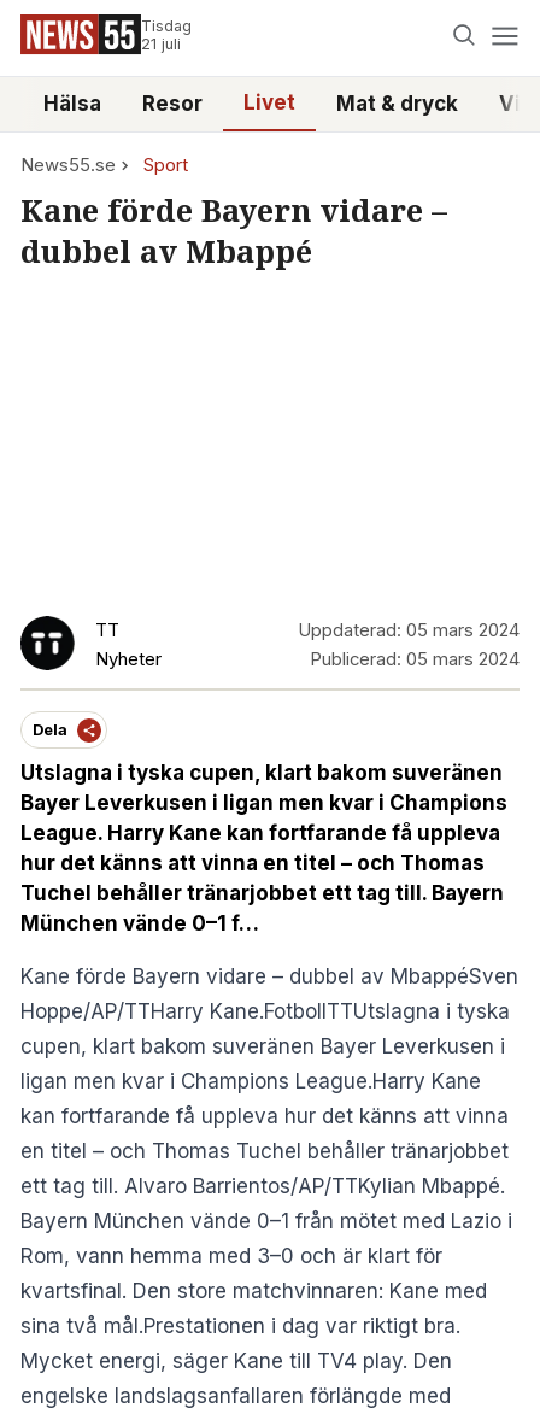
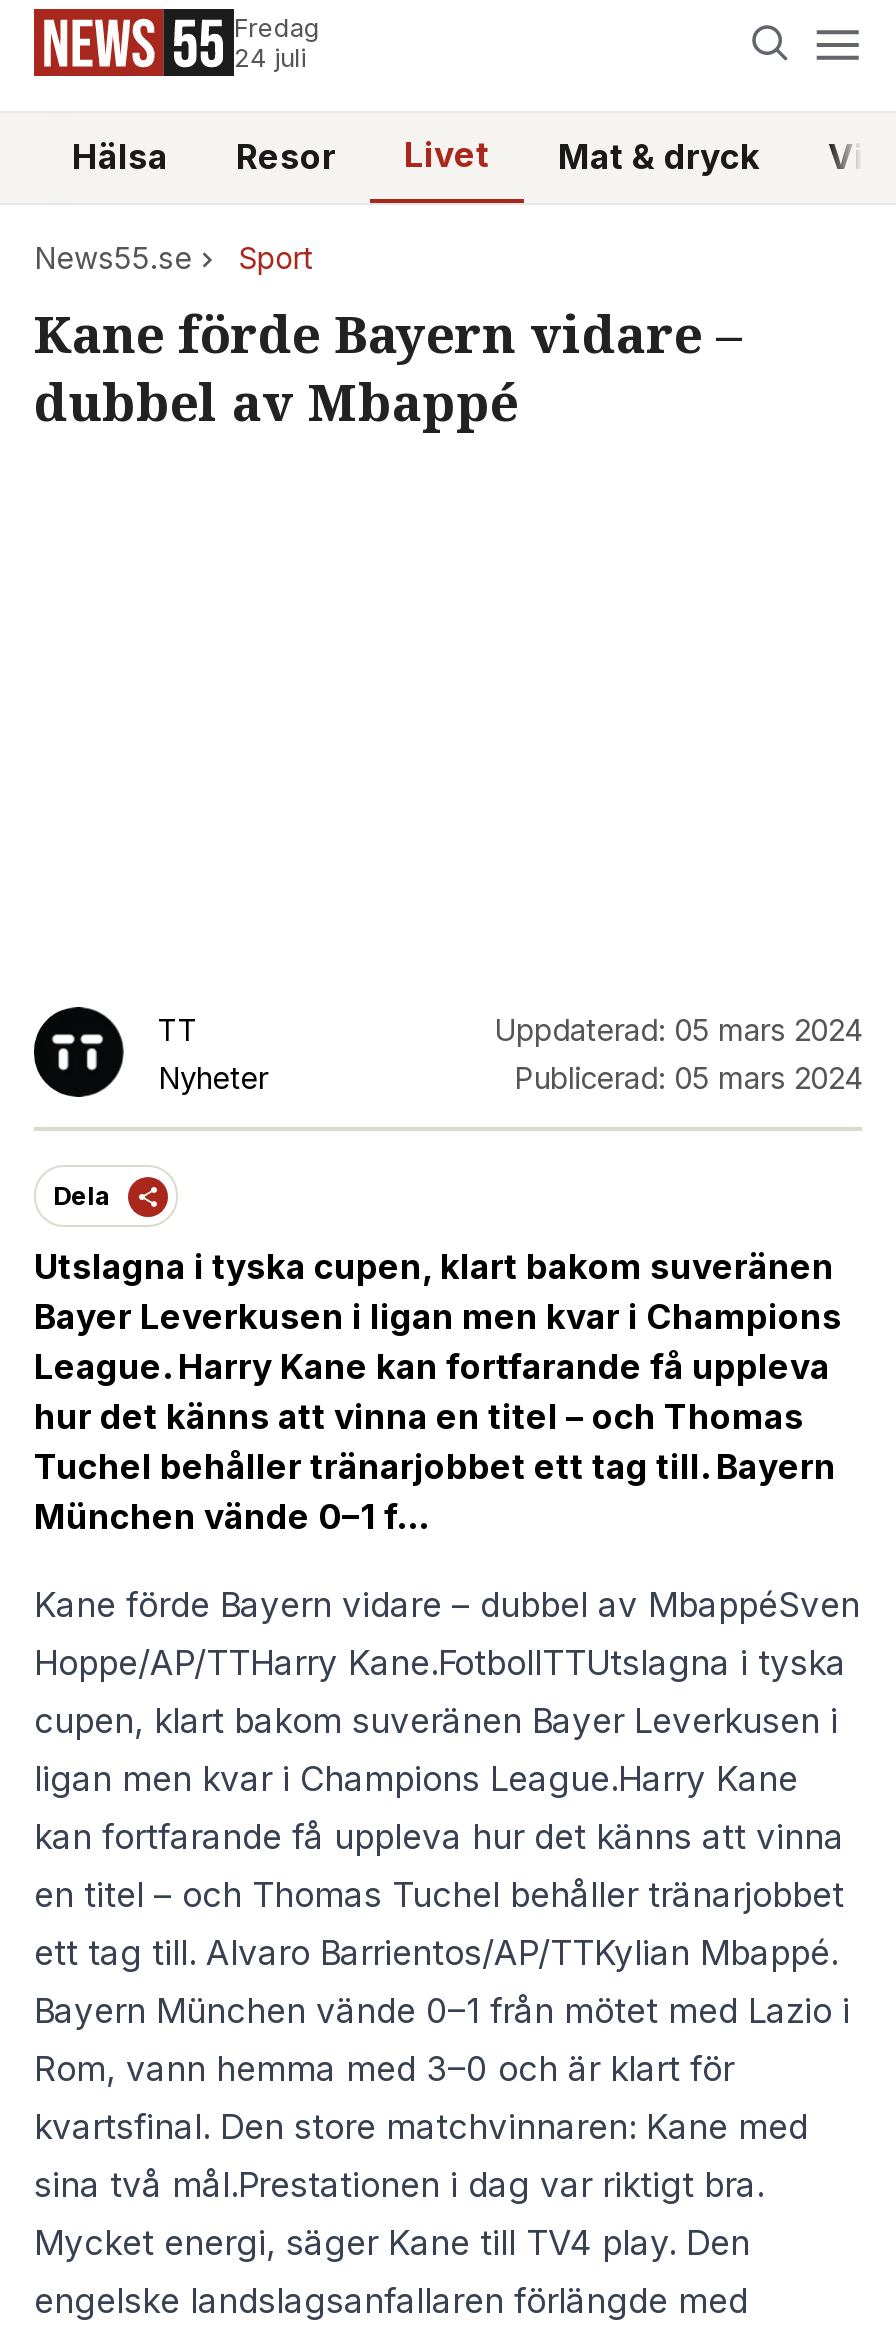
[141,17,192,53] Tisdag | 21 juli -> [234,13,320,73] Fredag | 24 juli

